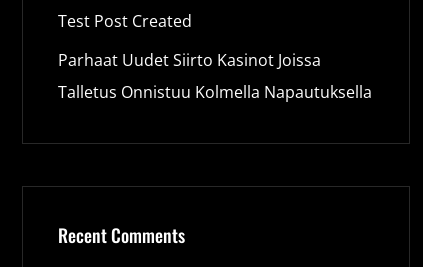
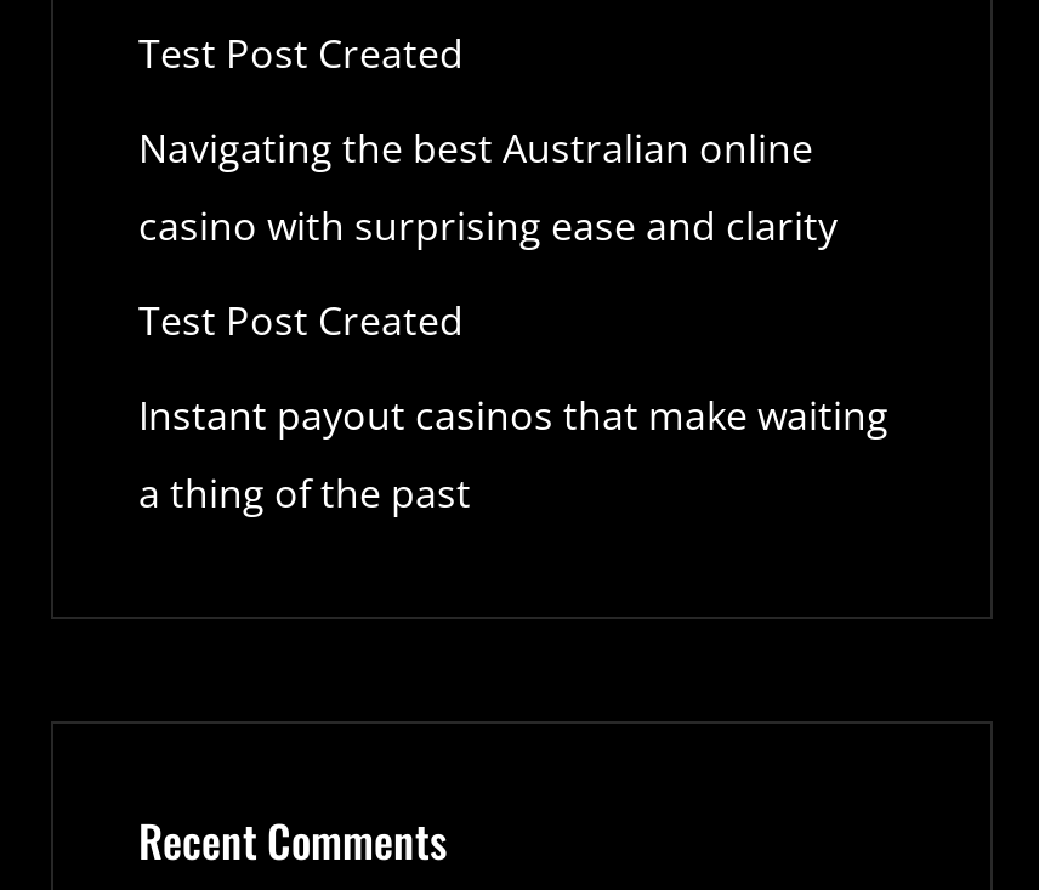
[58,49,372,103] Parhaat Uudet Siirto Kasinot Joissa | Talletus Onnistuu Kolmella Napautuksella -> [138,120,888,519] Navigating the best Australian online | casino with surprising ease and clarity | Test Post Created | Instant payout casinos that make waiting | a thing of the past

